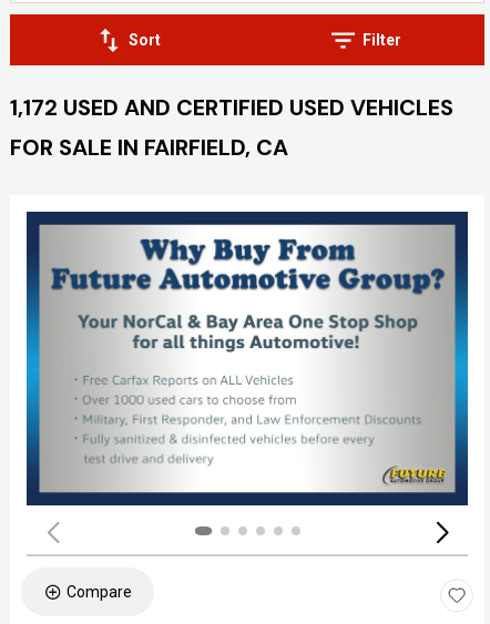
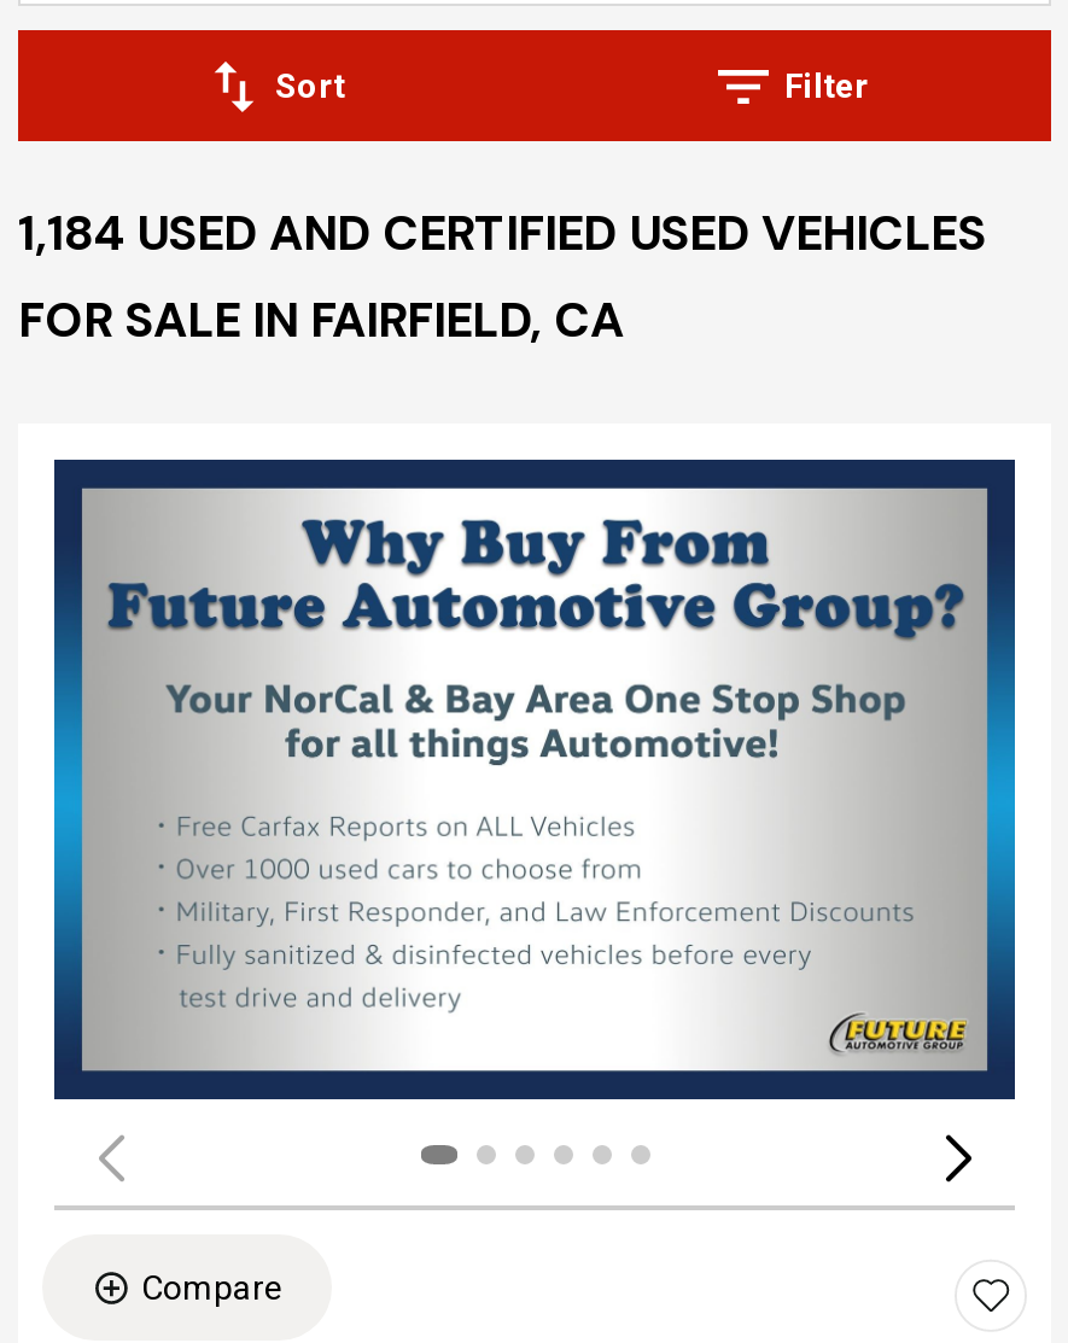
[10,93,453,122] 1,172 USED AND CERTIFIED USED VEHICLES -> [18,202,986,264] 1,184 USED AND CERTIFIED USED VEHICLES

